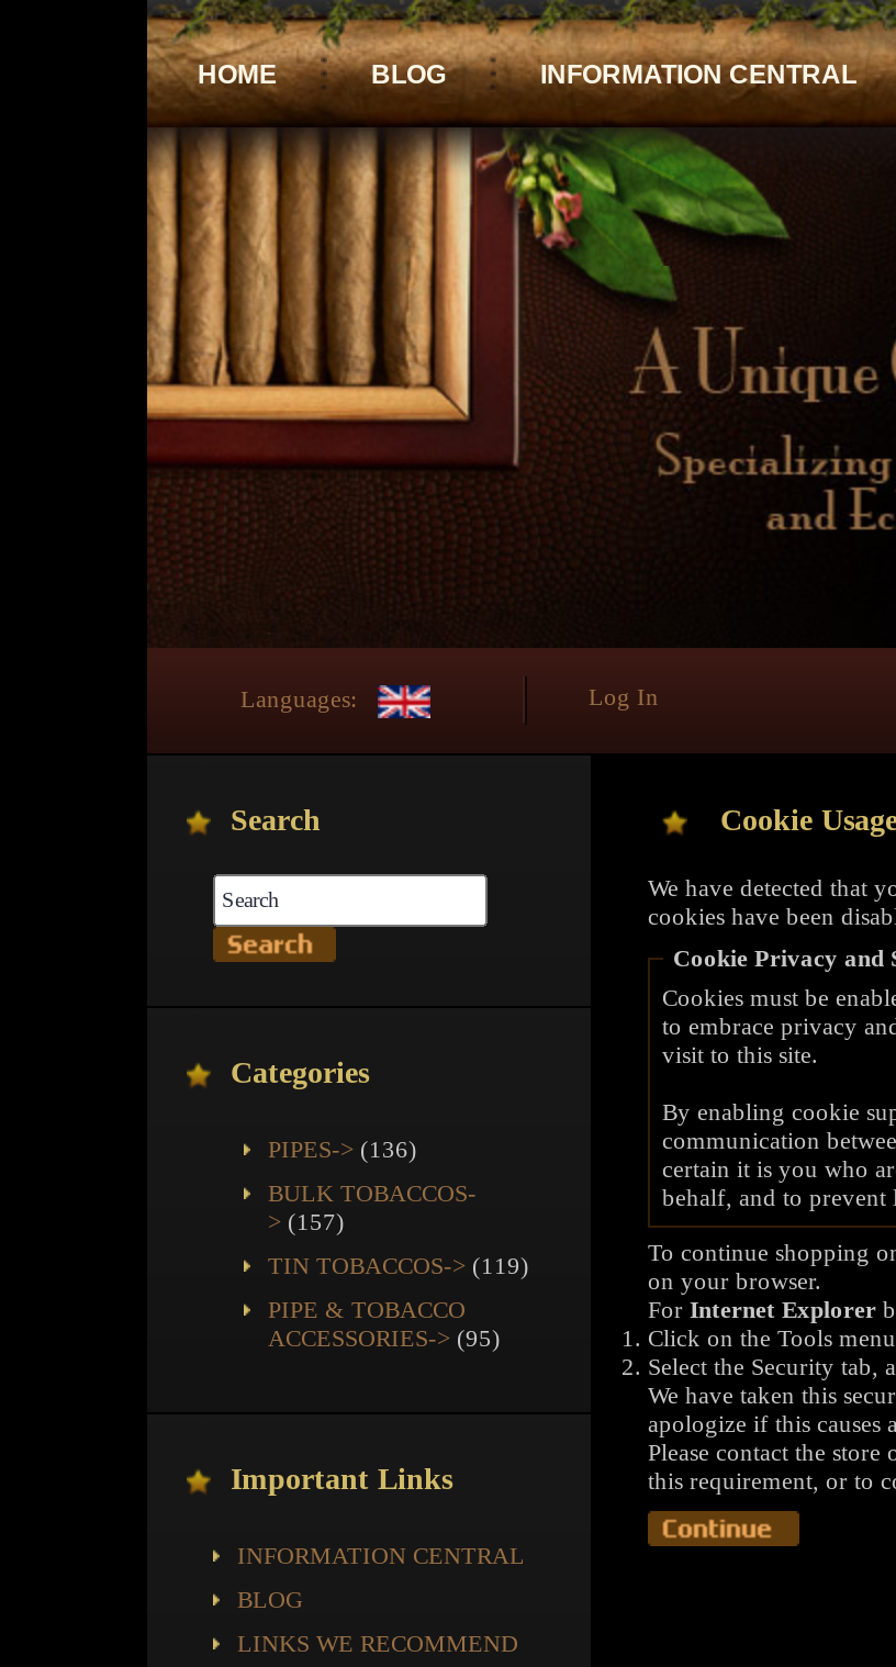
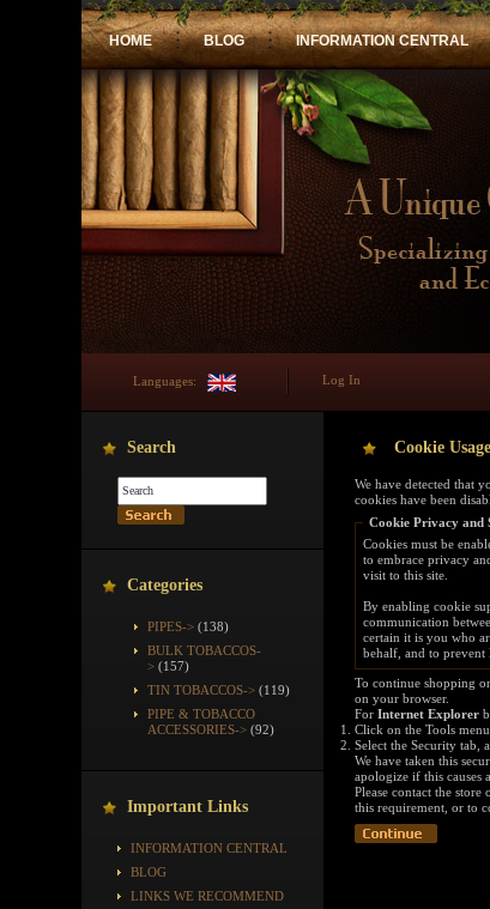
[268,1135,417,1162] PIPES-> (136) -> [147,619,229,634] PIPES-> (138)
[268,1324,501,1351] ACCESSORIES-> (95) -> [147,722,274,737] ACCESSORIES-> (92)

